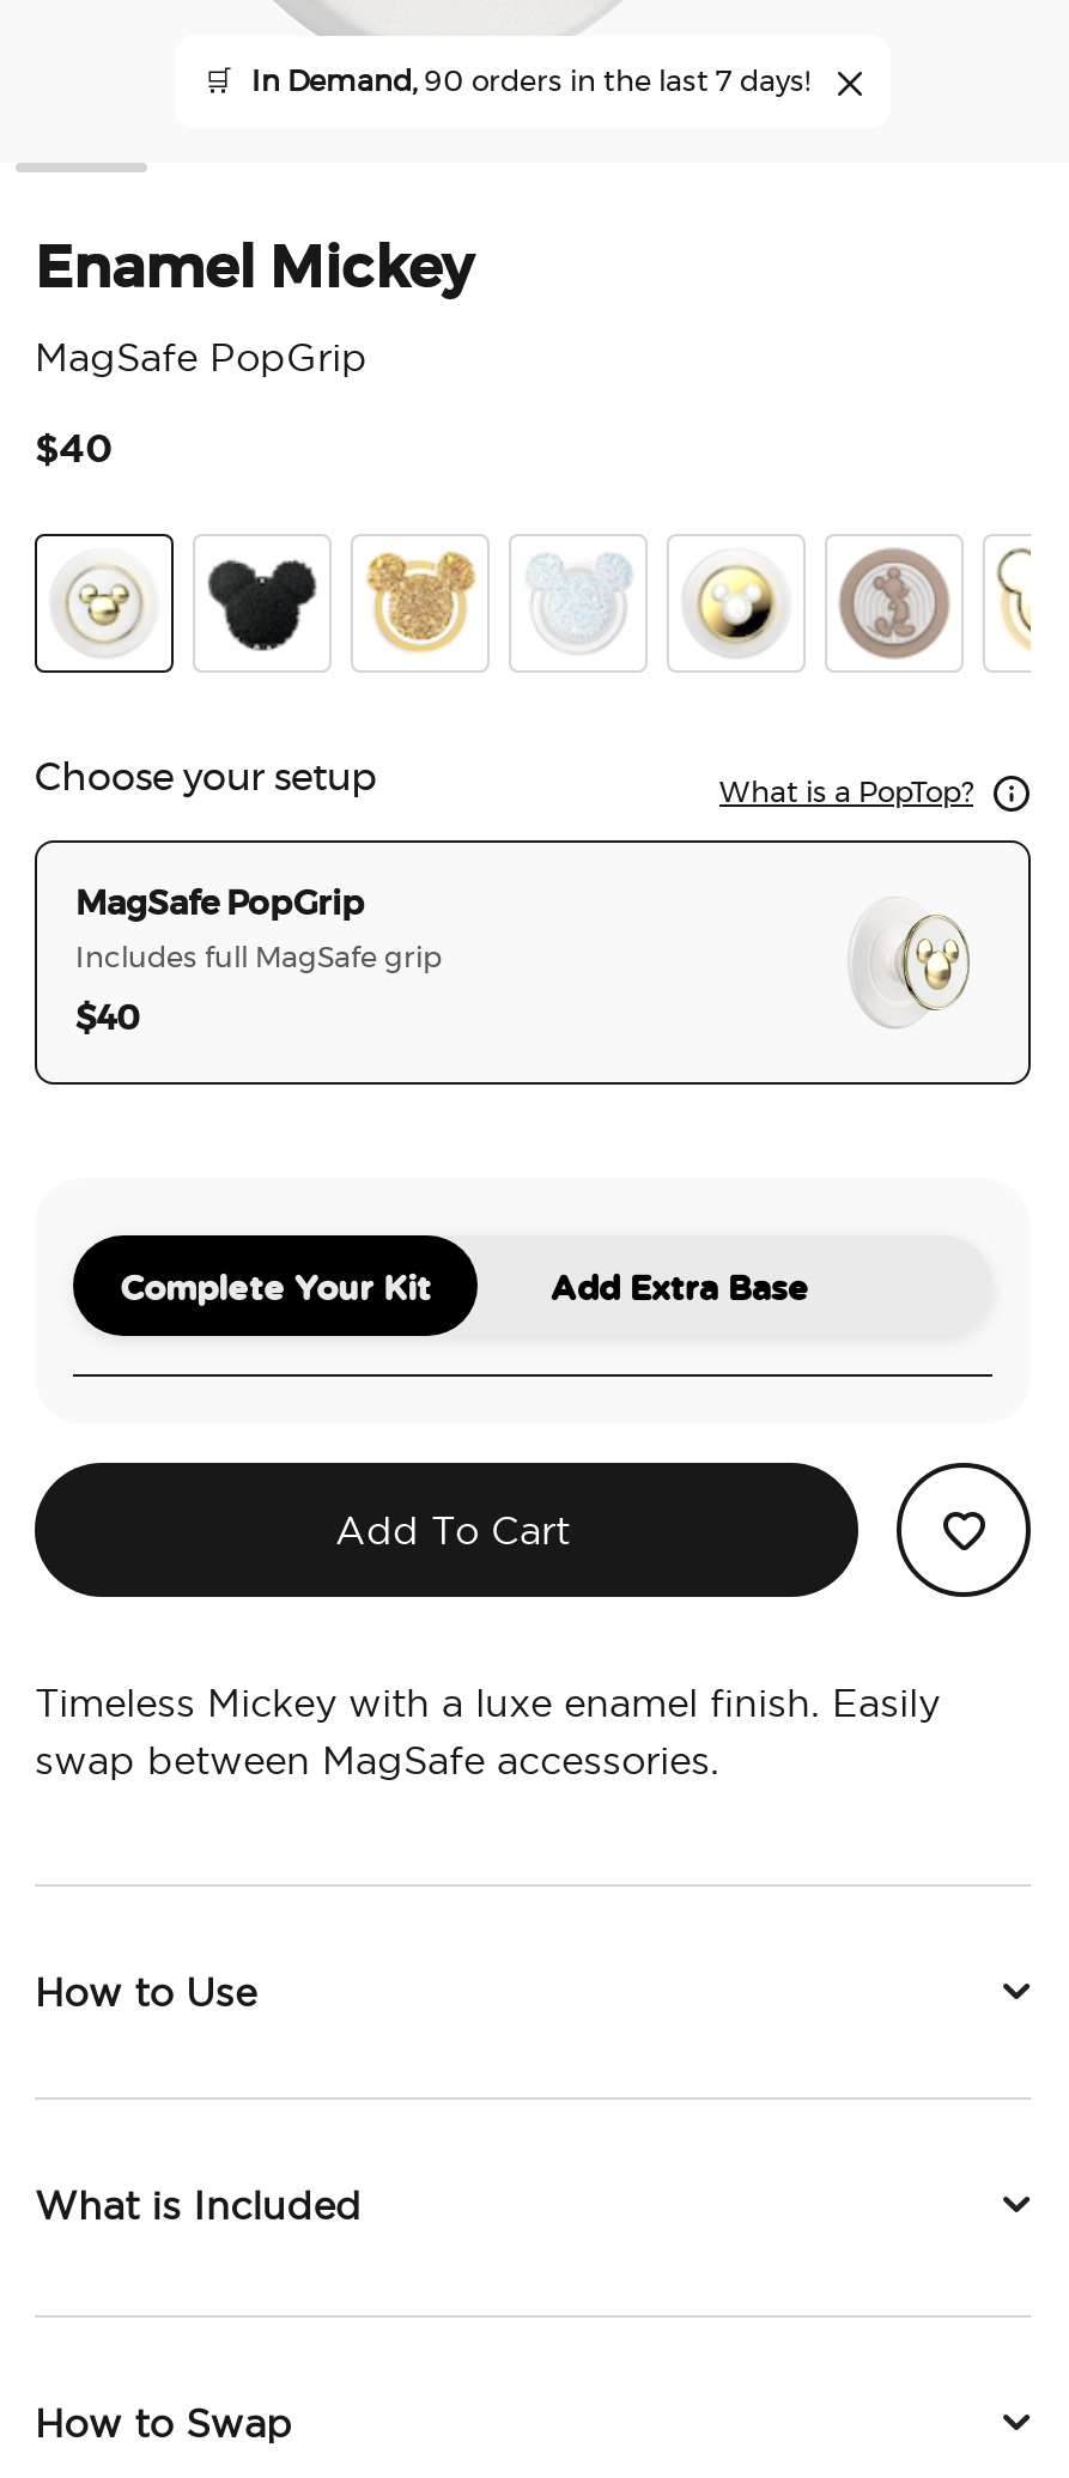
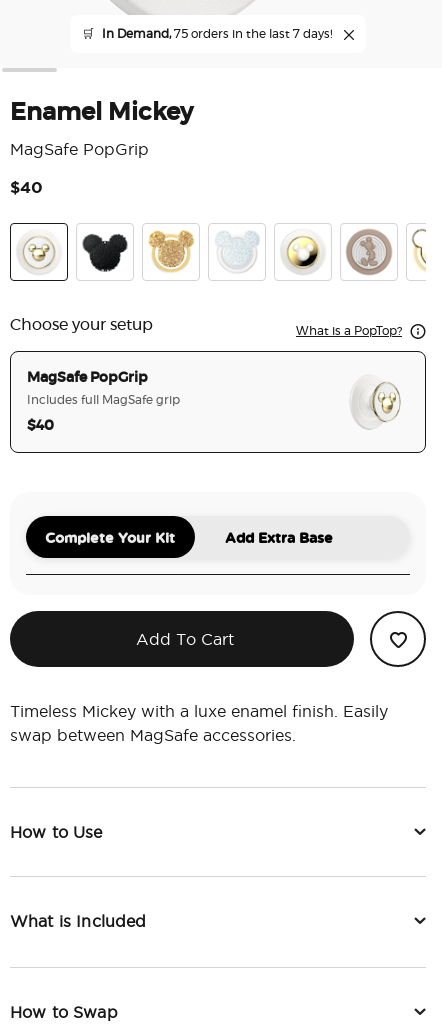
[251,67,809,96] In Demand, 90 orders in the last 7 days! -> [102,28,332,40] In Demand, 75 orders in the last 7 days!

